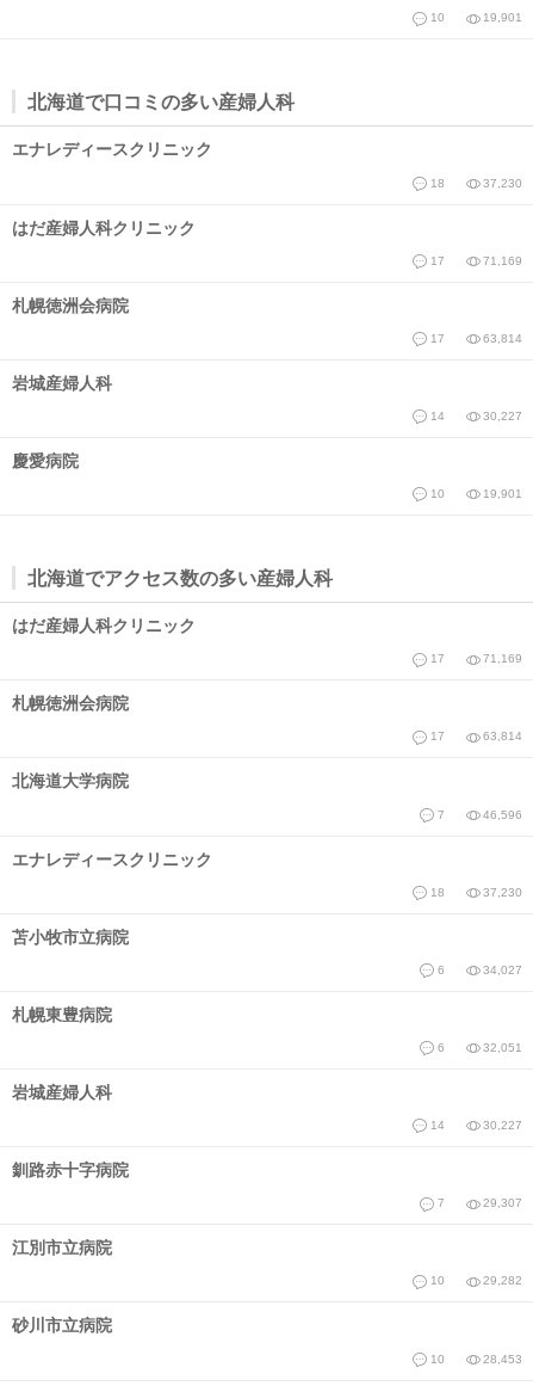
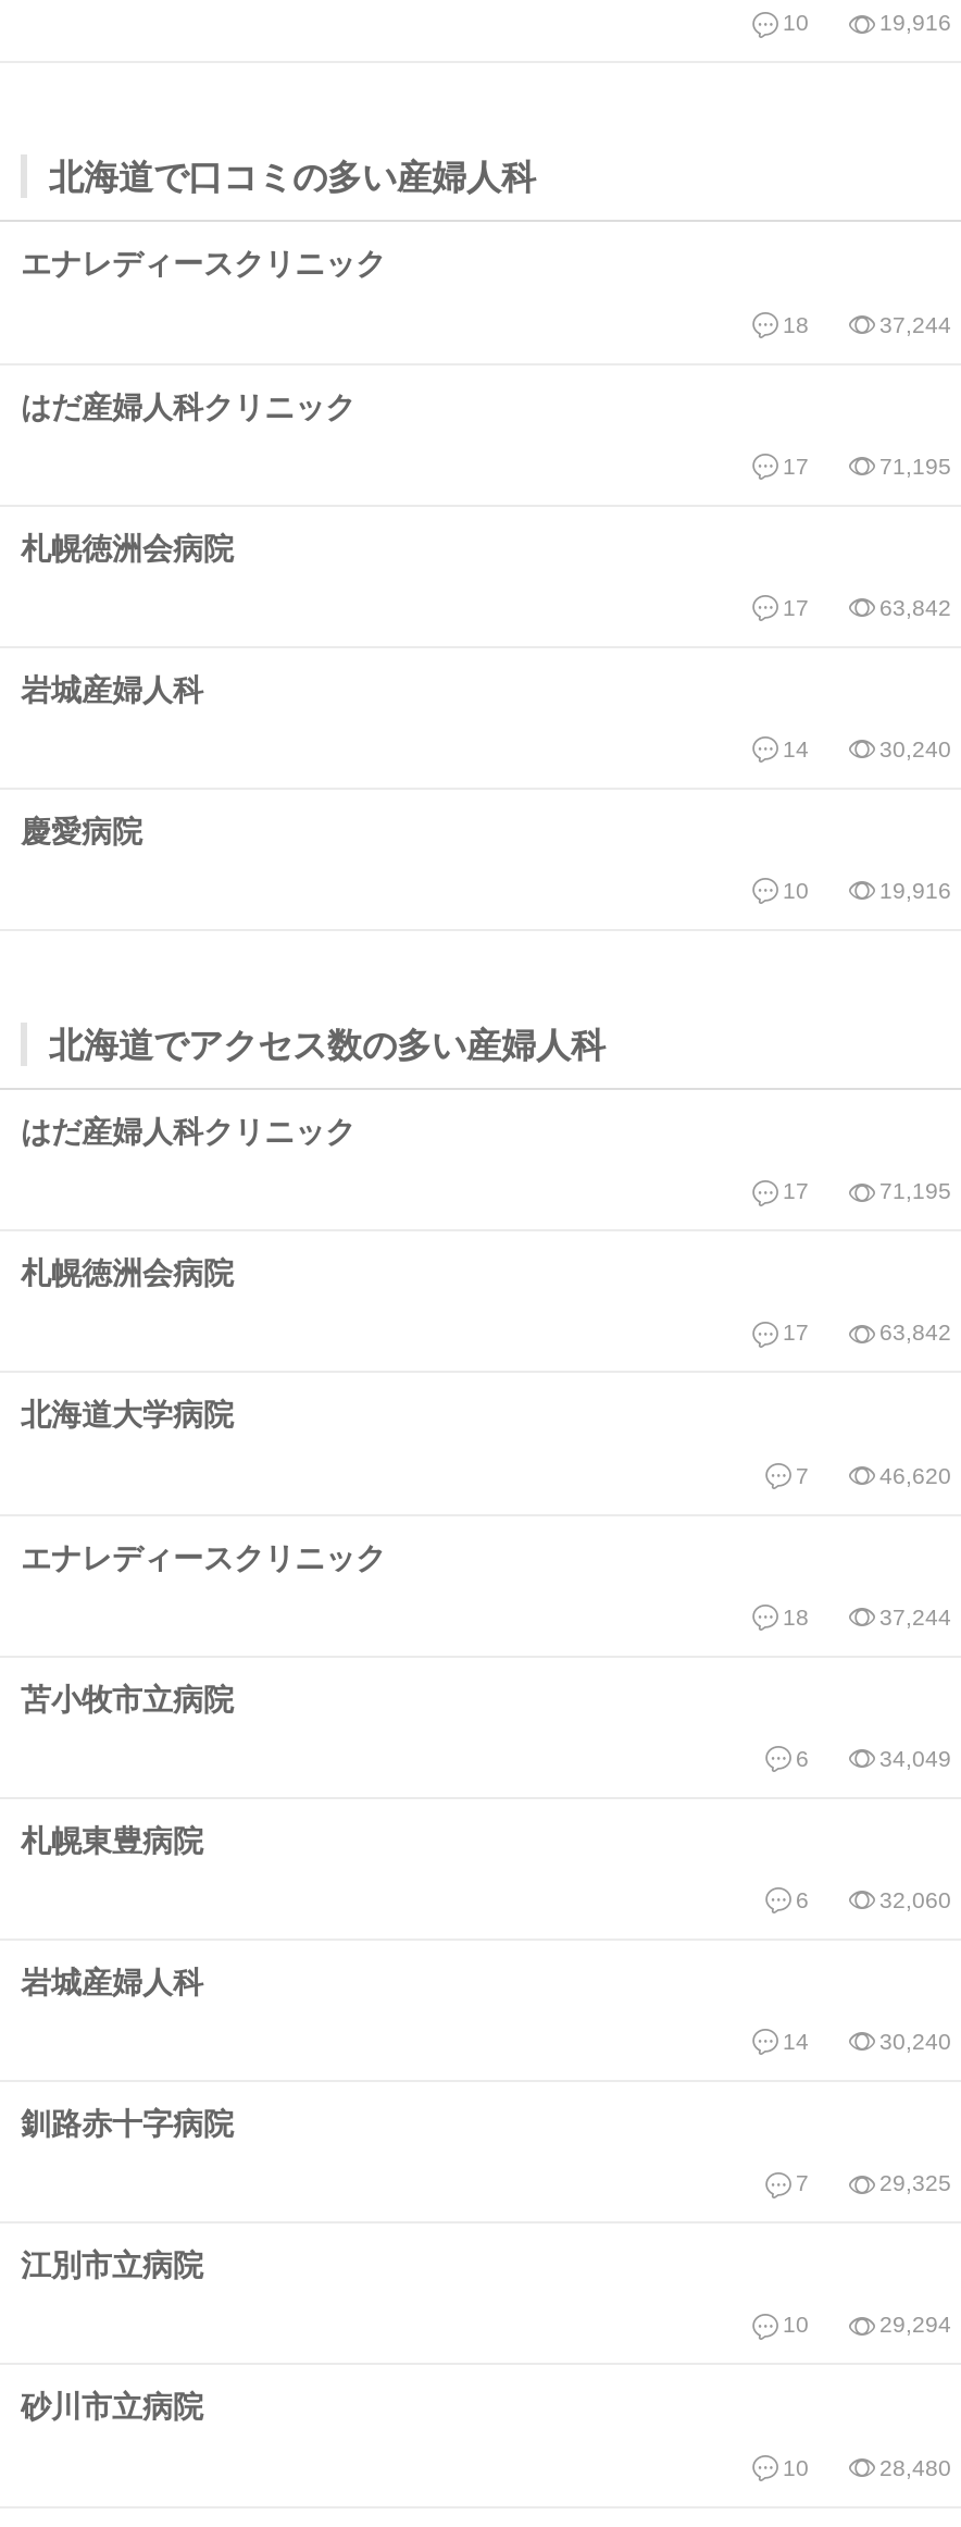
[483,11,522,24] 19,901 -> [879,12,951,36] 19,916
[483,176,522,189] 37,230 -> [879,312,951,336] 37,244
[483,254,522,267] 71,169 -> [879,454,951,478] 71,195
[483,332,522,345] 63,814 -> [879,596,951,620] 63,842
[483,409,522,423] 30,227 -> [879,738,951,761] 30,240
[483,487,522,500] 19,901 -> [879,879,951,903] 19,916
[483,652,522,665] 71,169 -> [879,1180,951,1204] 71,195
[483,730,522,743] 63,814 -> [879,1322,951,1346] 63,842
[483,808,522,821] 46,596 -> [879,1463,951,1487] 46,620
[483,886,522,899] 37,230 -> [879,1605,951,1629] 37,244
[483,963,522,976] 34,027 -> [879,1747,951,1771] 34,049
[483,1041,522,1054] 32,051 -> [879,1888,951,1912] 32,060
[483,1119,522,1132] 30,227 -> [879,2030,951,2054] 30,240
[483,1197,522,1210] 29,307 -> [879,2172,951,2196] 29,325
[483,1274,522,1288] 29,282 -> [879,2314,951,2338] 29,294
[483,1352,522,1365] 28,453 -> [879,2455,951,2479] 28,480

